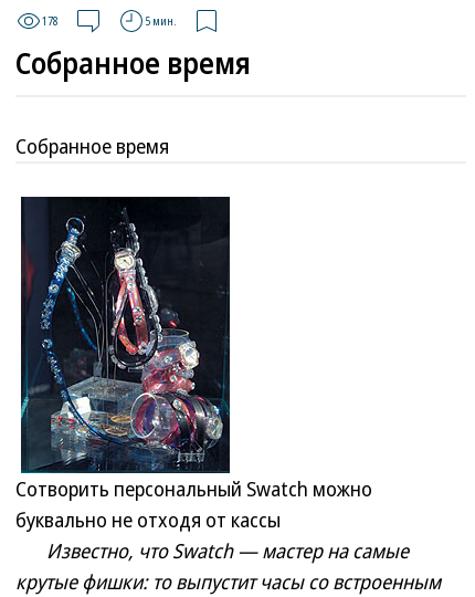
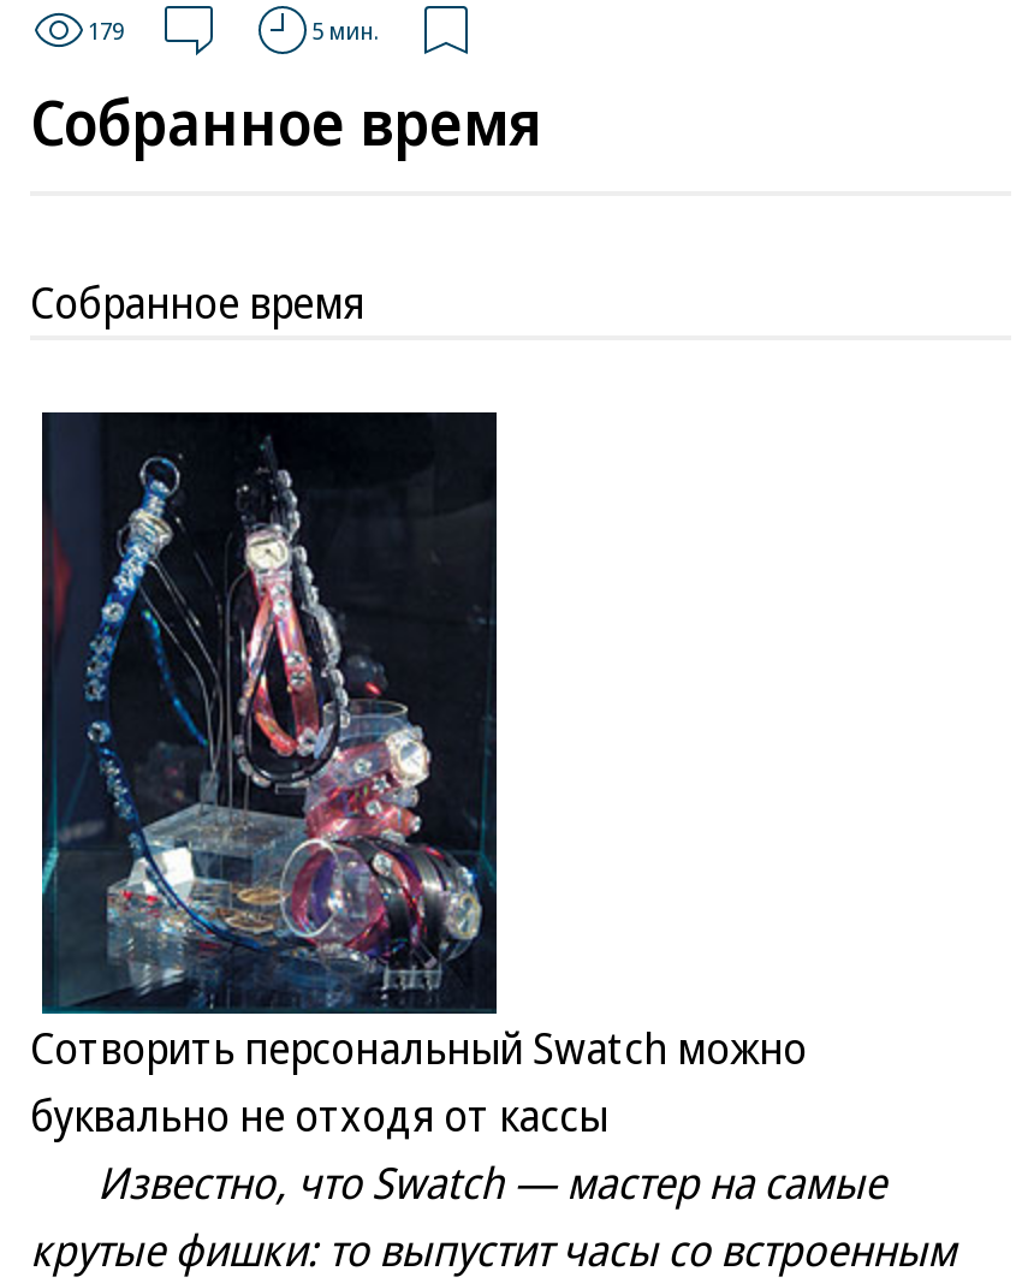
[42,13,59,29] 178 -> [88,13,124,47] 179

